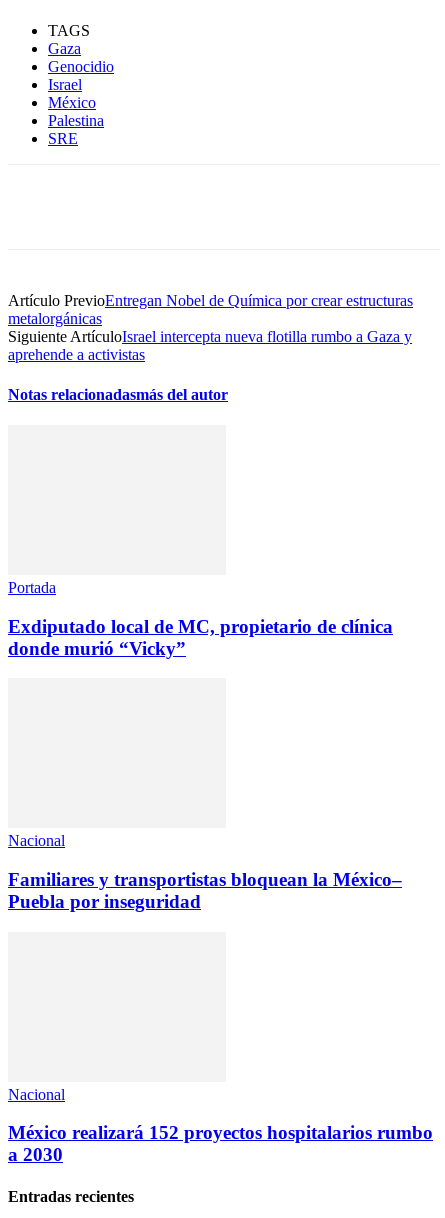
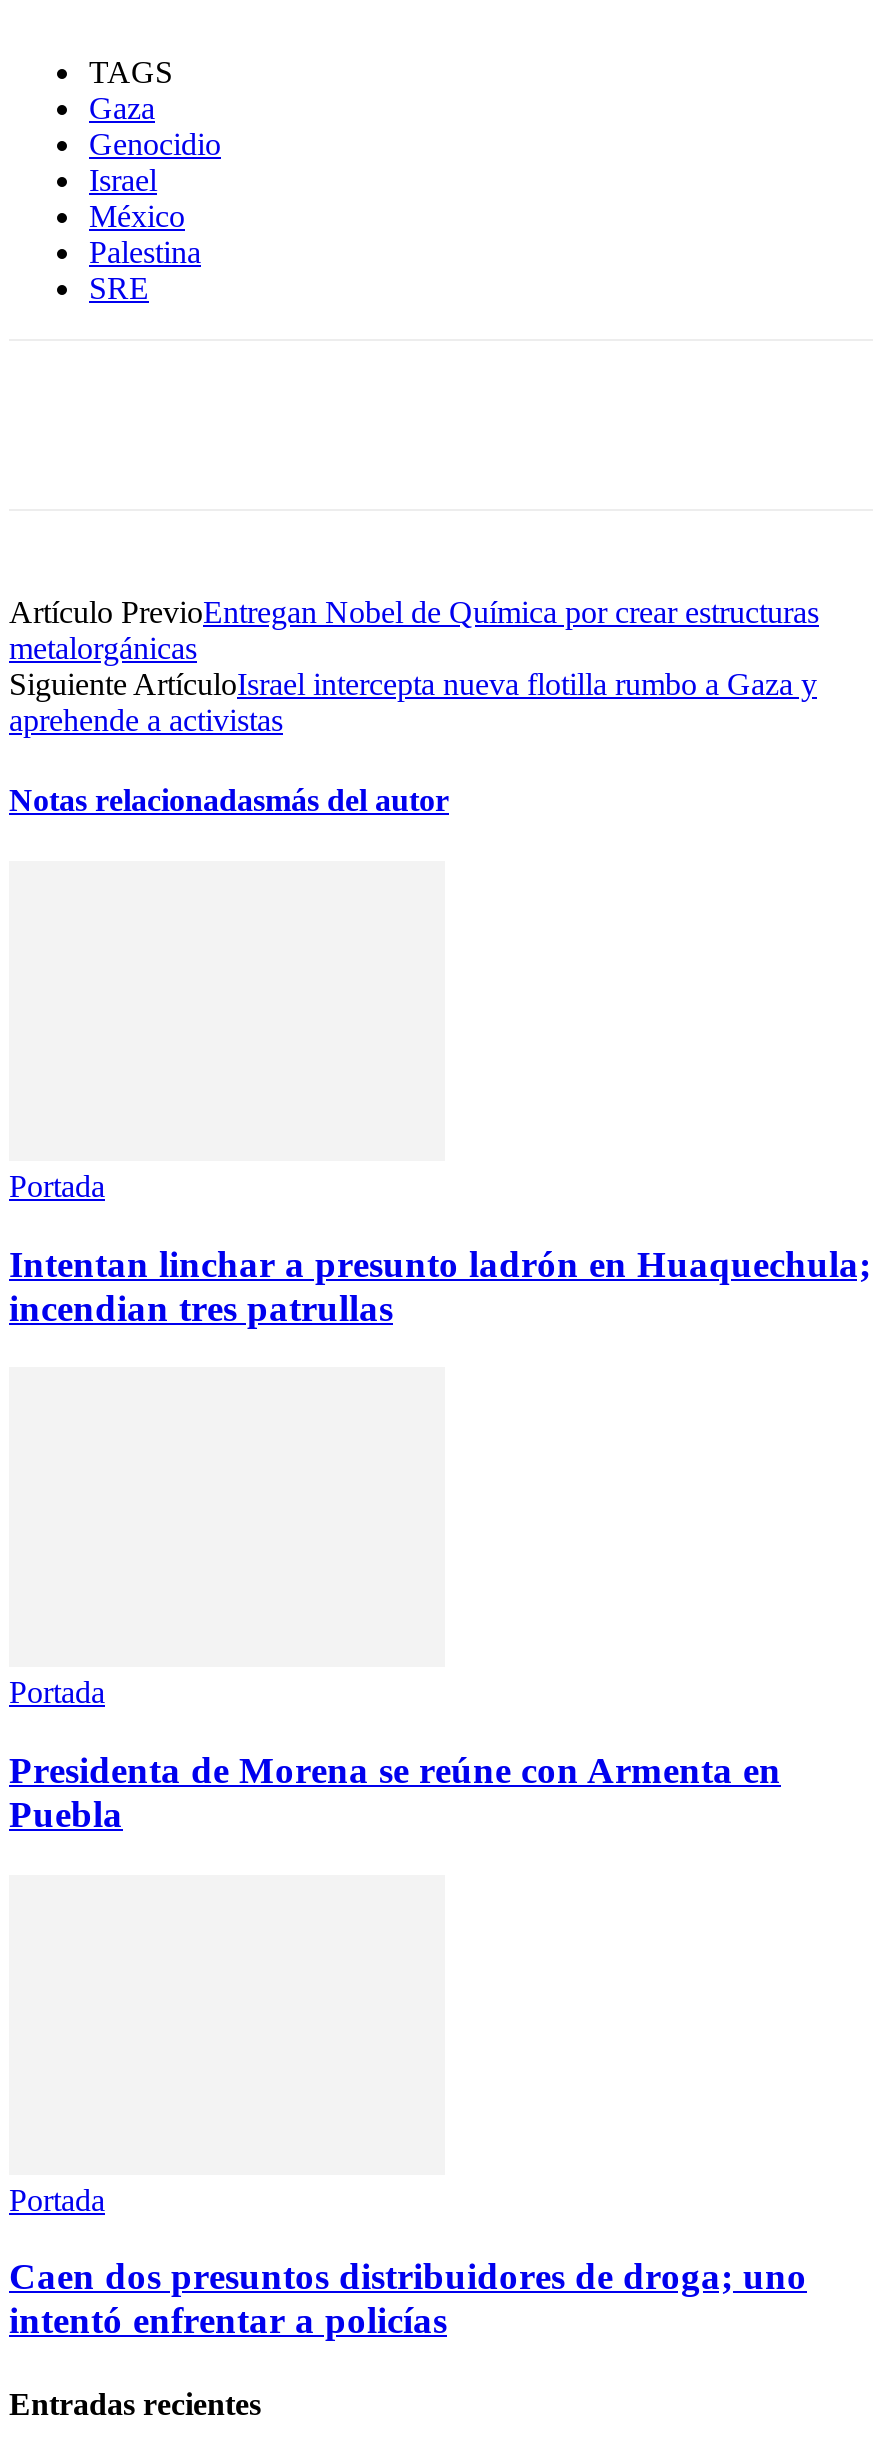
[8,616,393,659] Exdiputado local de MC, propietario de clínica | donde murió “Vicky” -> [9,1242,871,1328] Intentan linchar a presunto ladrón en Huaquechula; | incendian tres patrullas
[8,832,65,849] Nacional -> [9,1676,105,1710] Portada
[8,869,402,912] Familiares y transportistas bloquean la México– | Puebla por inseguridad -> [9,1749,781,1835] Presidenta de Morena se reúne con Armenta en | Puebla
[8,1086,65,1103] Nacional -> [9,2183,105,2217] Portada
[8,1122,433,1165] México realizará 152 proyectos hospitalarios rumbo | a 2030 -> [9,2256,807,2342] Caen dos presuntos distribuidores de droga; uno | intentó enfrentar a policías

